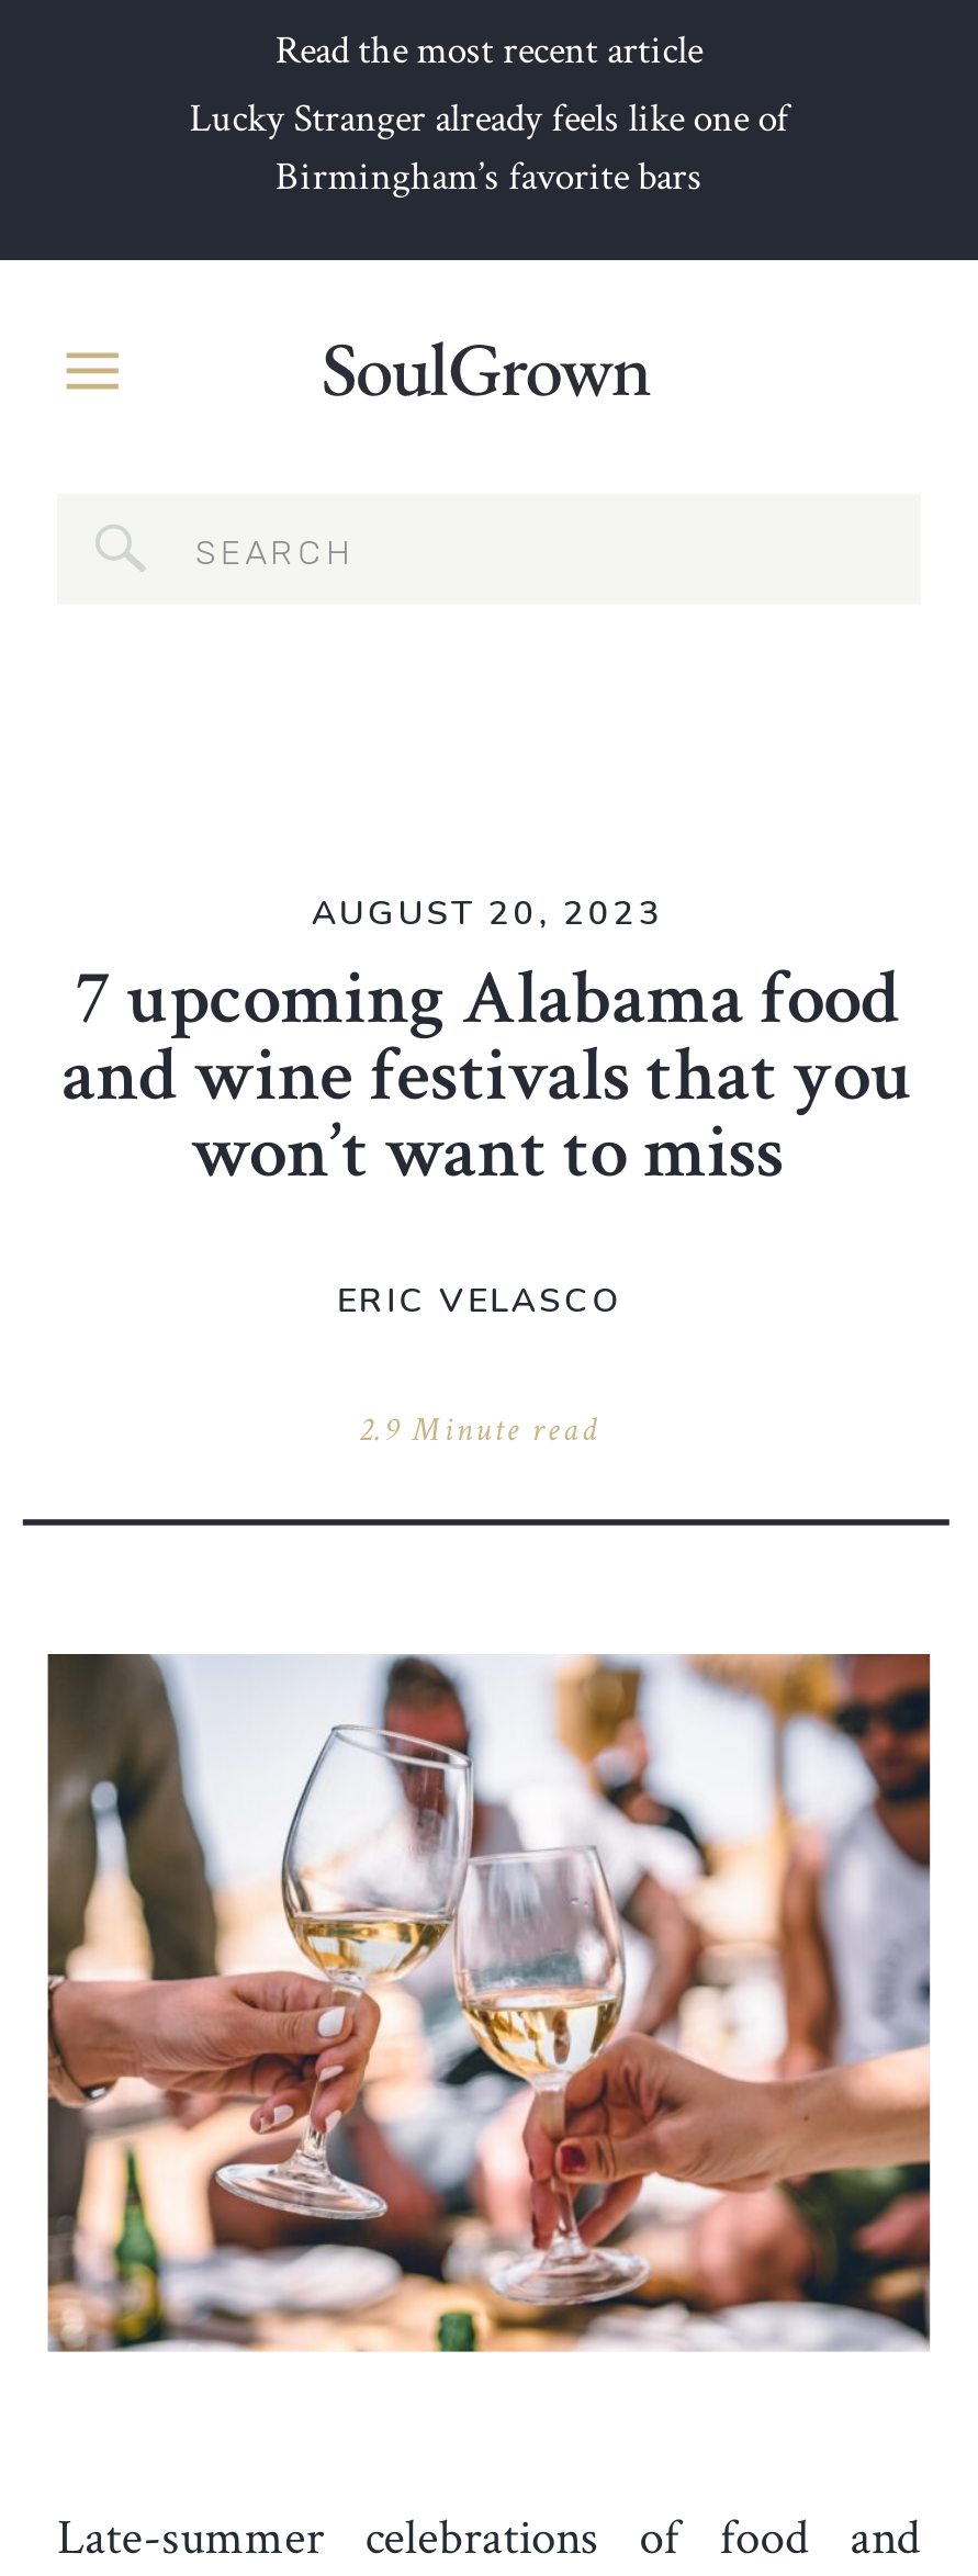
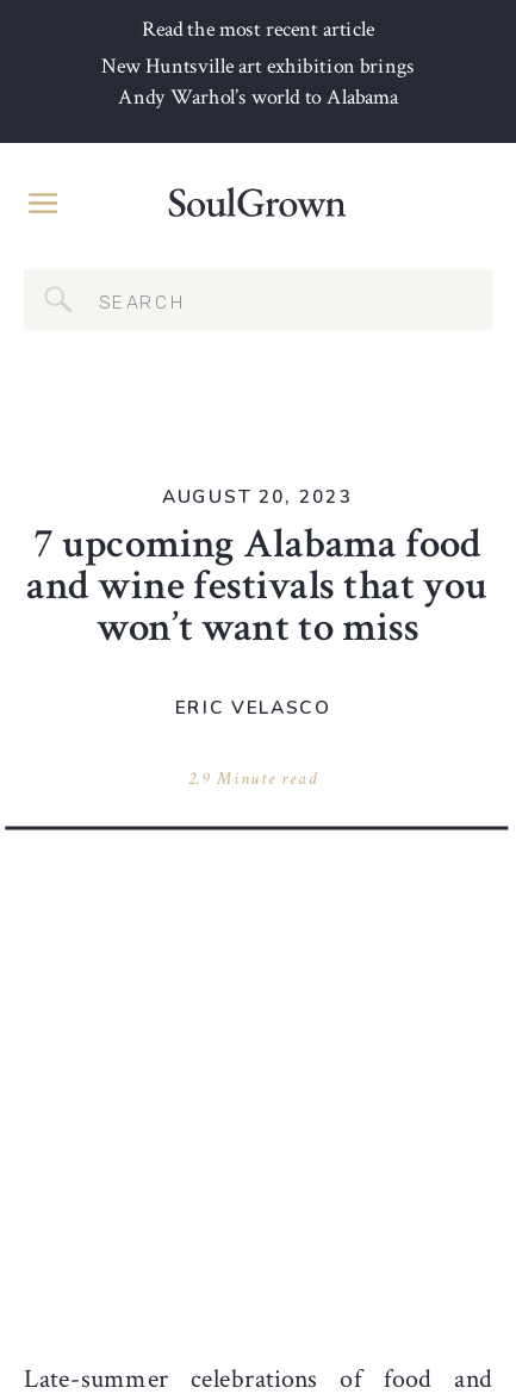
[189,93,789,204] Lucky Stranger already feels like one of | Birmingham’s favorite bars -> [101,52,415,112] New Huntsville art exhibition brings | Andy Warhol’s world to Alabama
[46,1652,933,2354] [image] -> none

